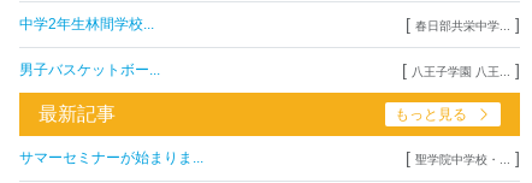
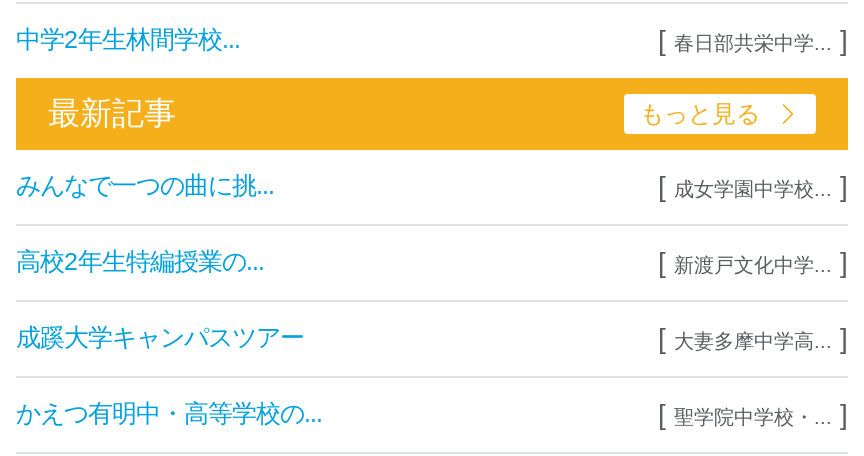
[19,60,520,79] 男子バスケットボー... | [八王子学園 八王...] -> none
moved [39,104,467,124] -> [48,96,760,130]: 最新記事 | もっと見る
[19,149,203,166] サマーセミナーが始まりま... -> [16,169,848,428] みんなで一つの曲に挑... | [成女学園中学校...] | 高校2年生特編授業の... | [新渡戸文化中学...] | 成蹊大学キャンパスツアー | [大妻多摩中学高...] | かえつ有明中・高等学校の...

